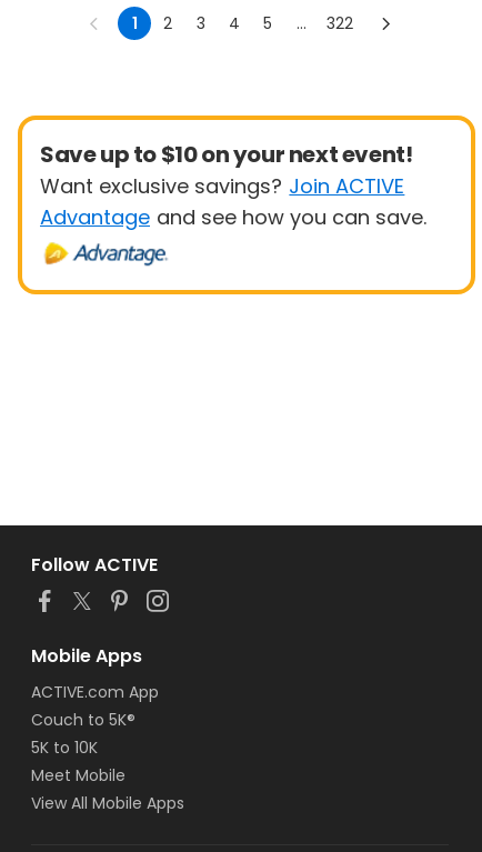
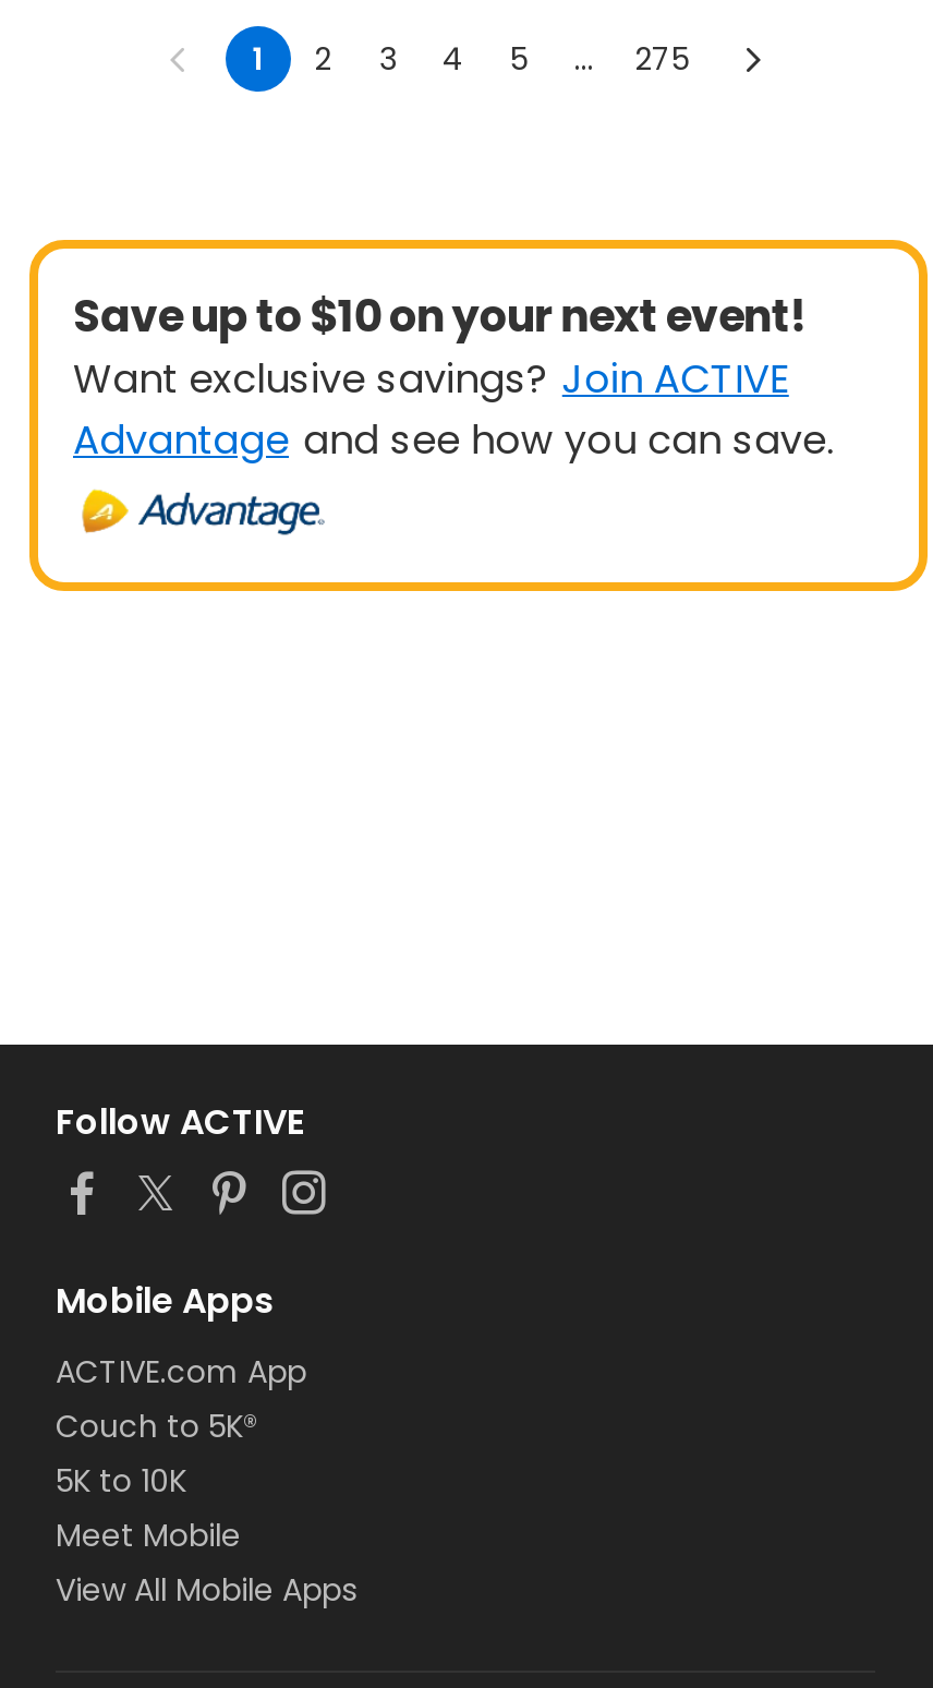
[327,12,353,34] 322 -> [634,37,689,81] 275

